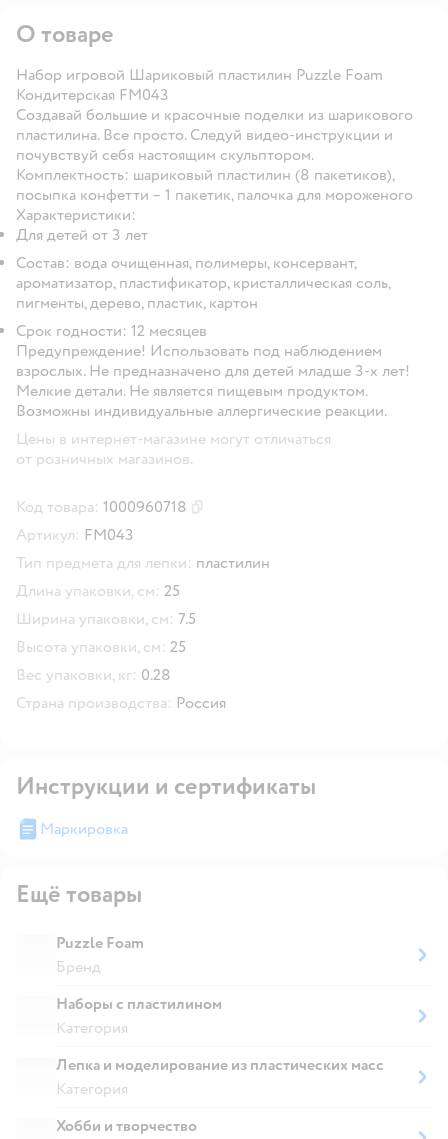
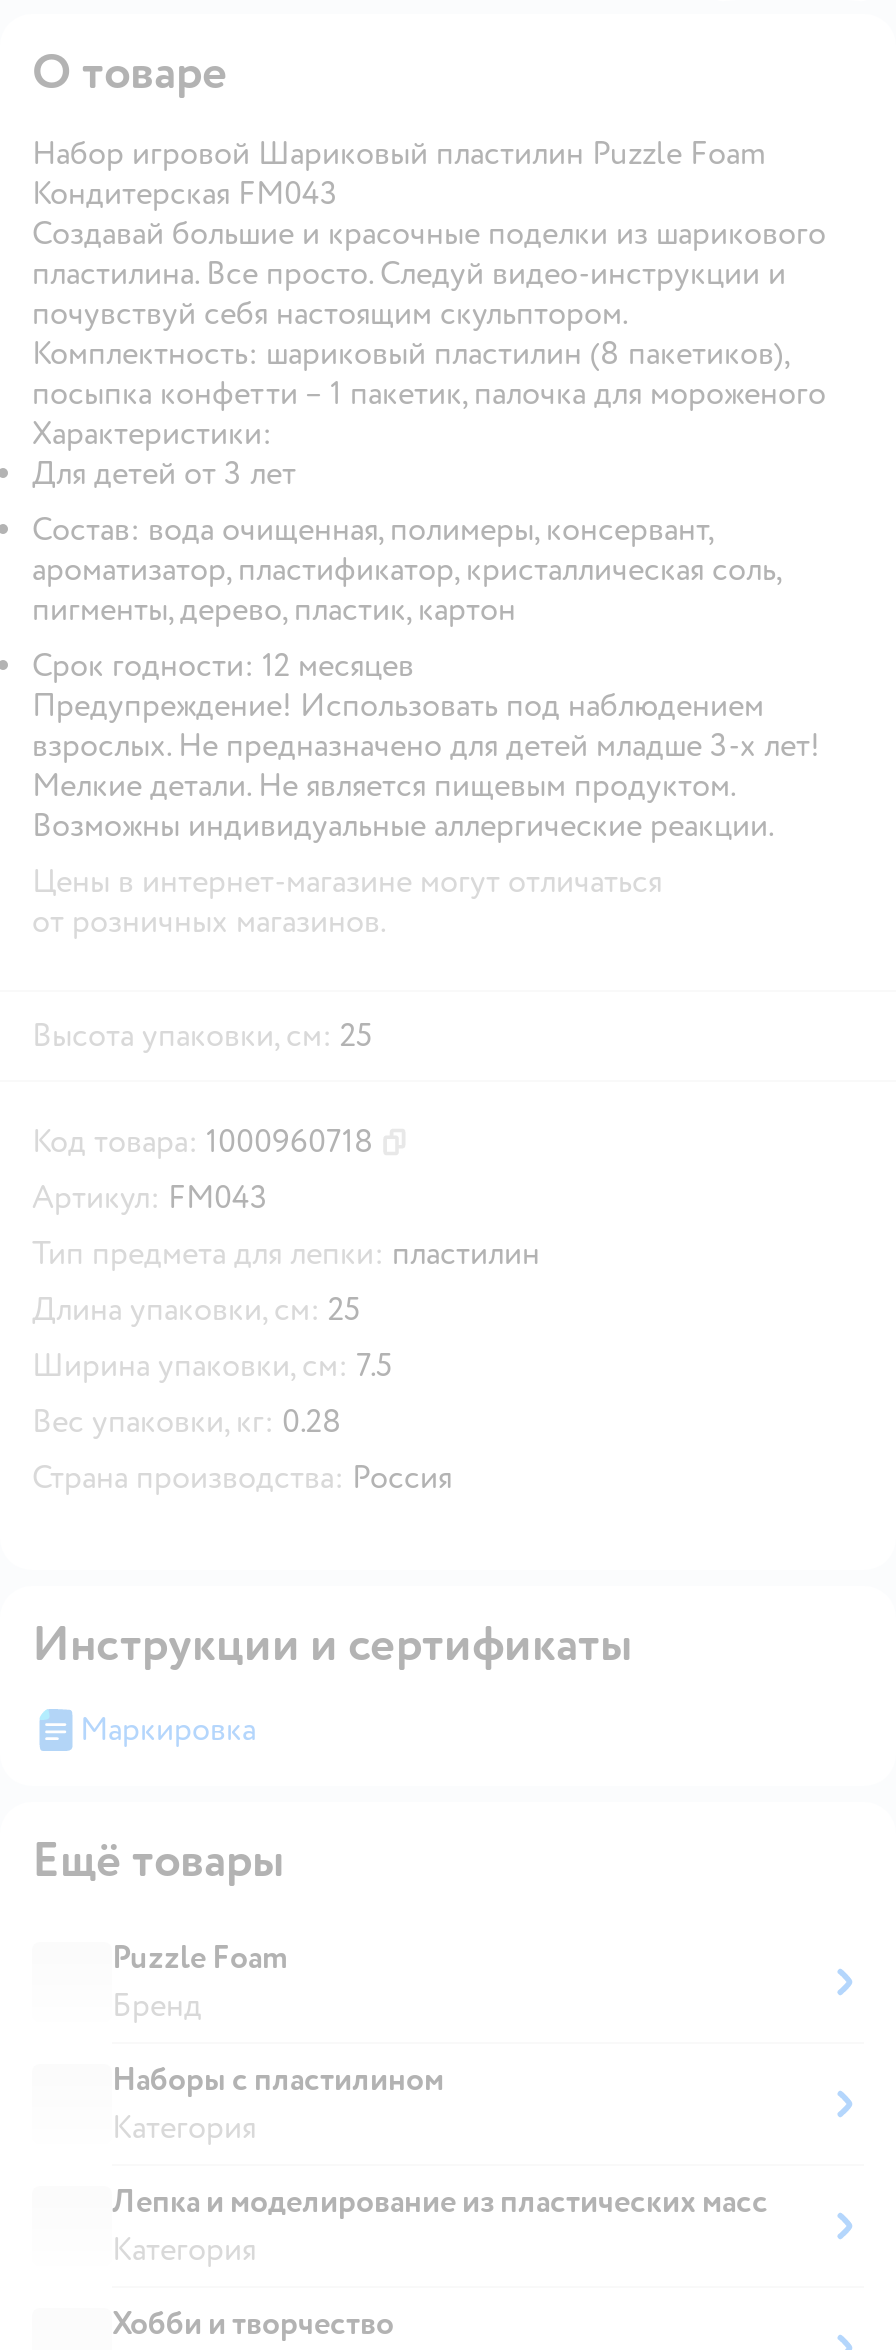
moved [16,525,270,629] -> [32,1178,540,1386]: Артикул: FM043 | Тип предмета для лепки: пластилин | Длина упаковки, см: 25 | Ширина упаковки, см: 7.5
moved [16,637,186,657] -> [32,1016,372,1056]: Высота упаковки, см: 25

